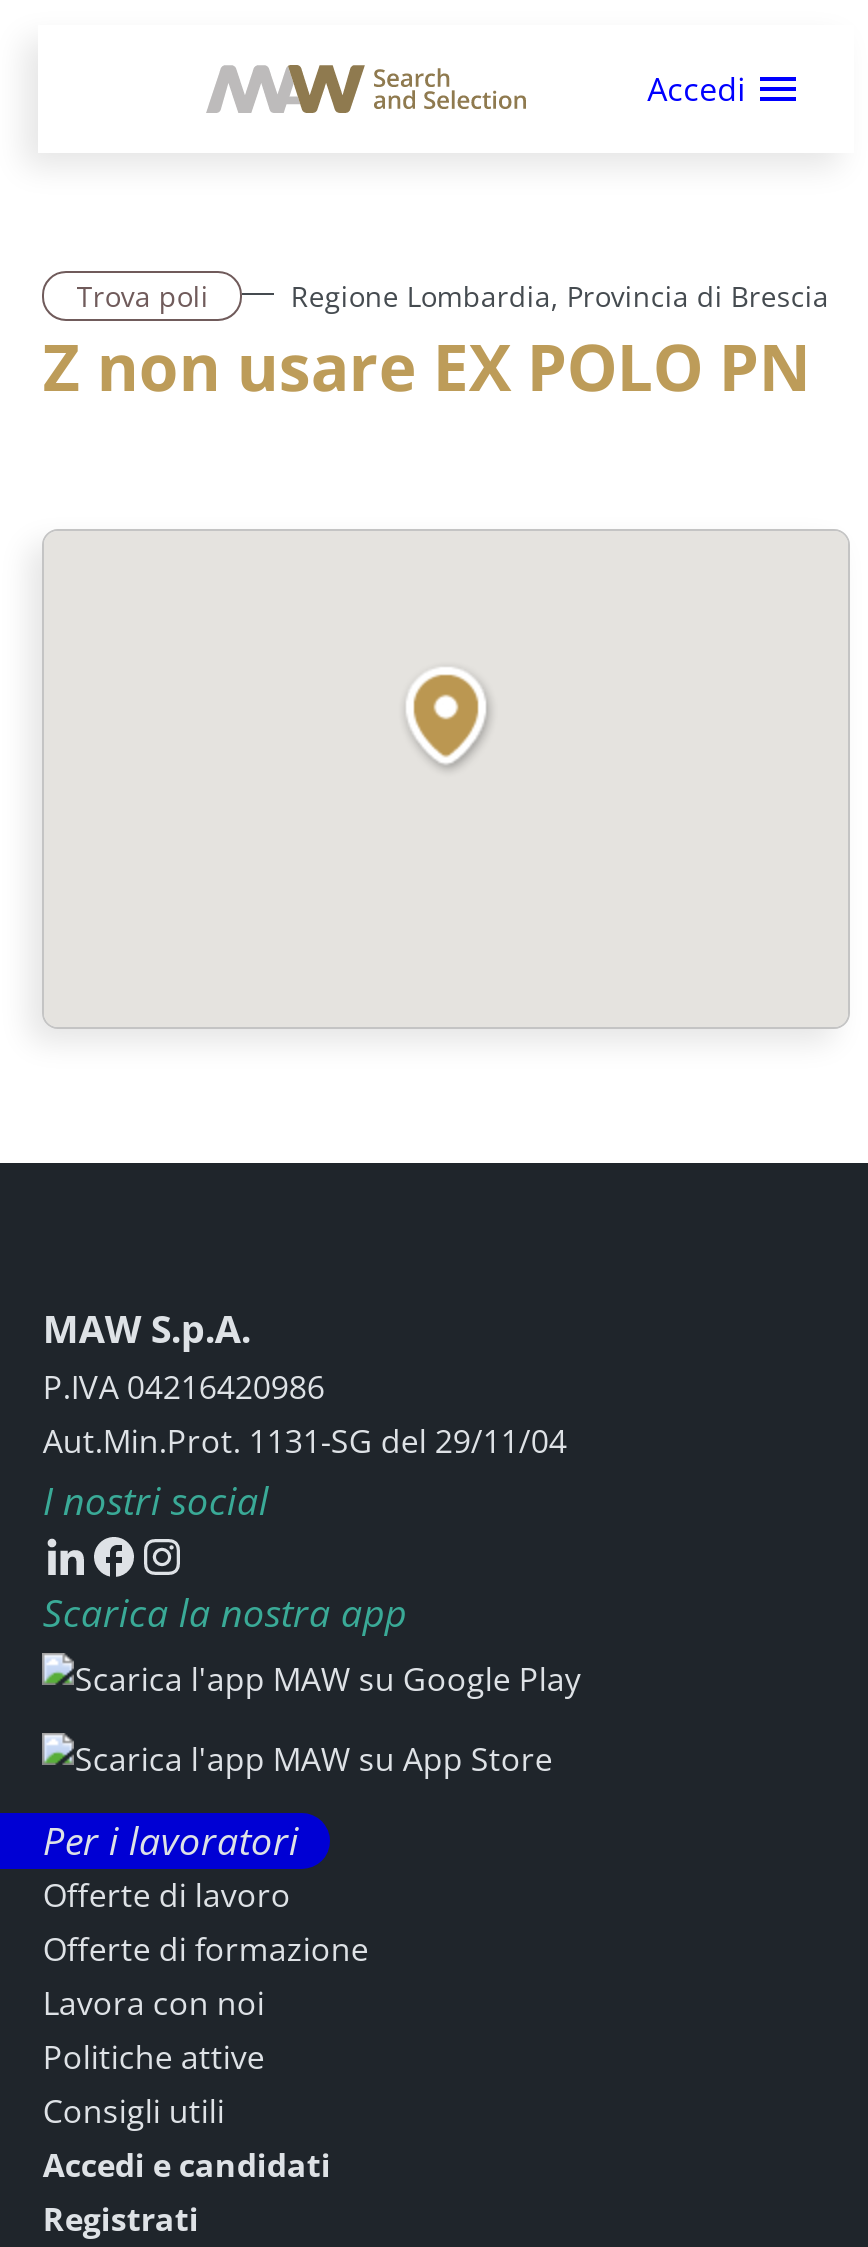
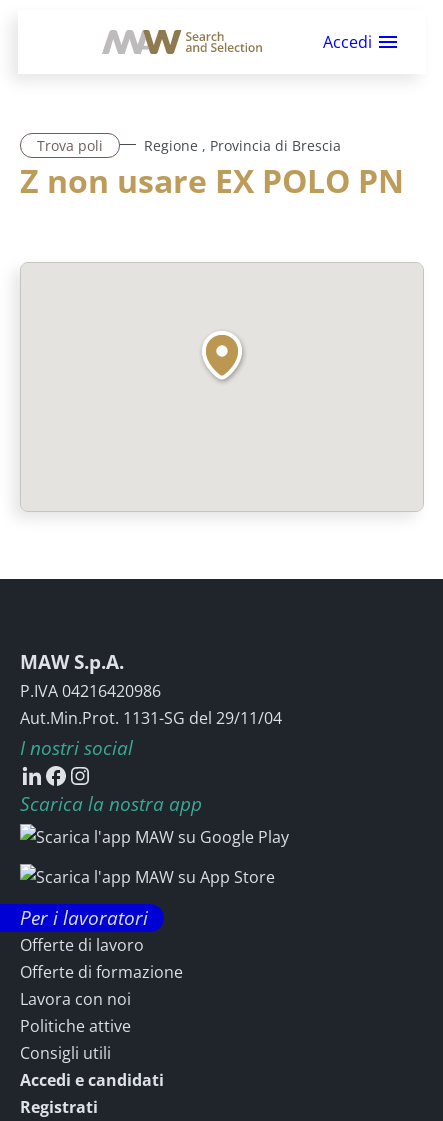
[291,277,829,315] Regione Lombardia, Provincia di Brescia -> [144,136,341,155] Regione, Provincia di Brescia

